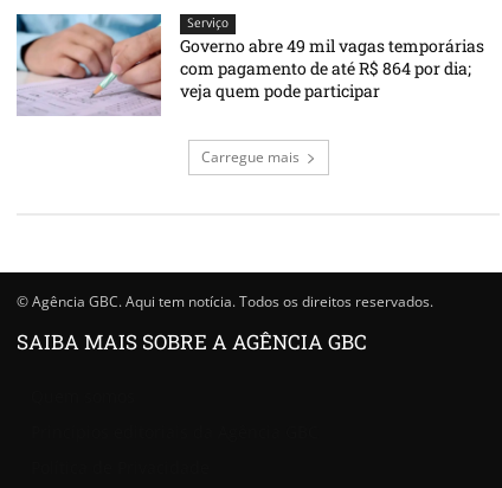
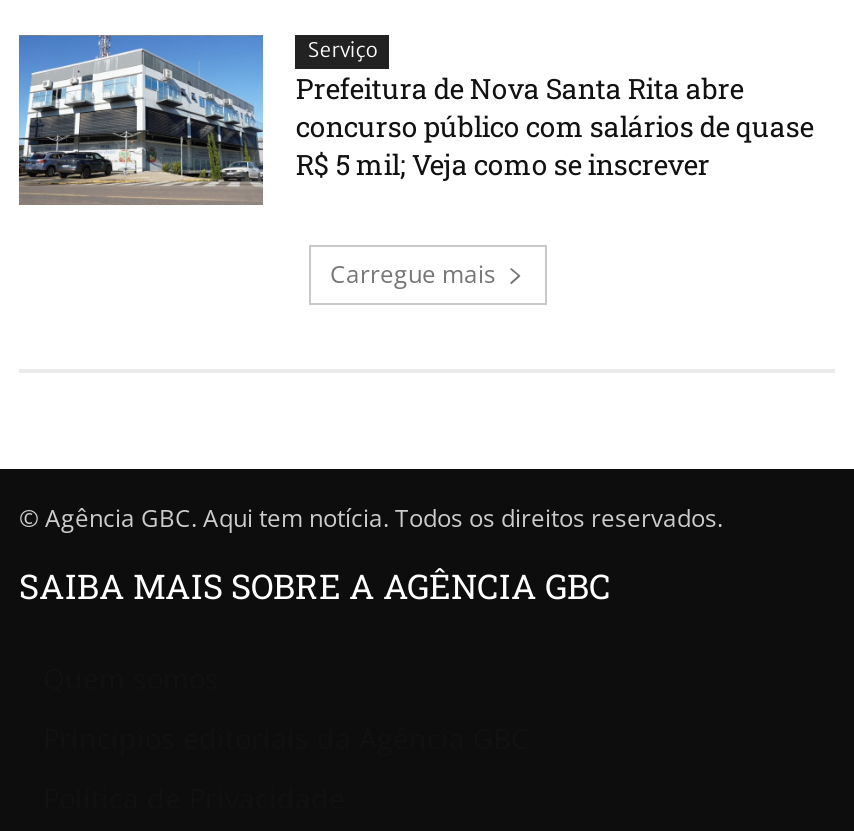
[15,14,485,115] [image] | Governo abre 49 mil vagas temporárias | com pagamento de até R$ 864 por dia; | veja quem pode participar -> [17,34,814,206] [image] | Prefeitura de Nova Santa Rita abre | concurso público com salários de quase | R$ 5 mil; Veja como se inscrever

